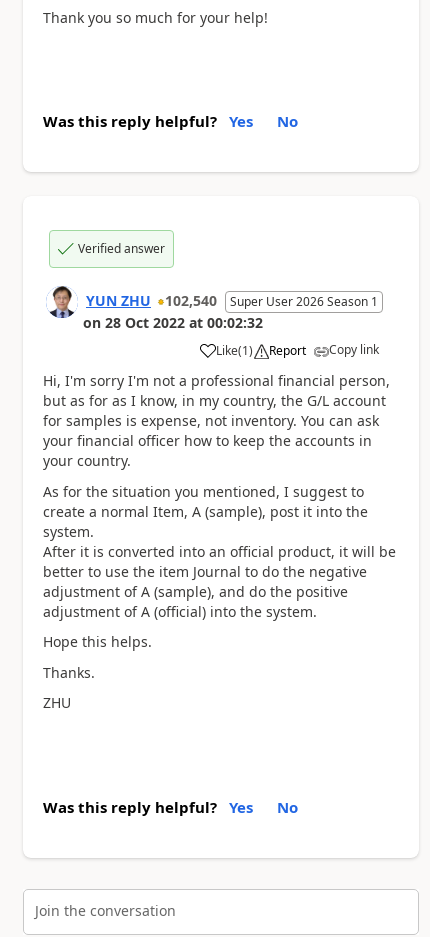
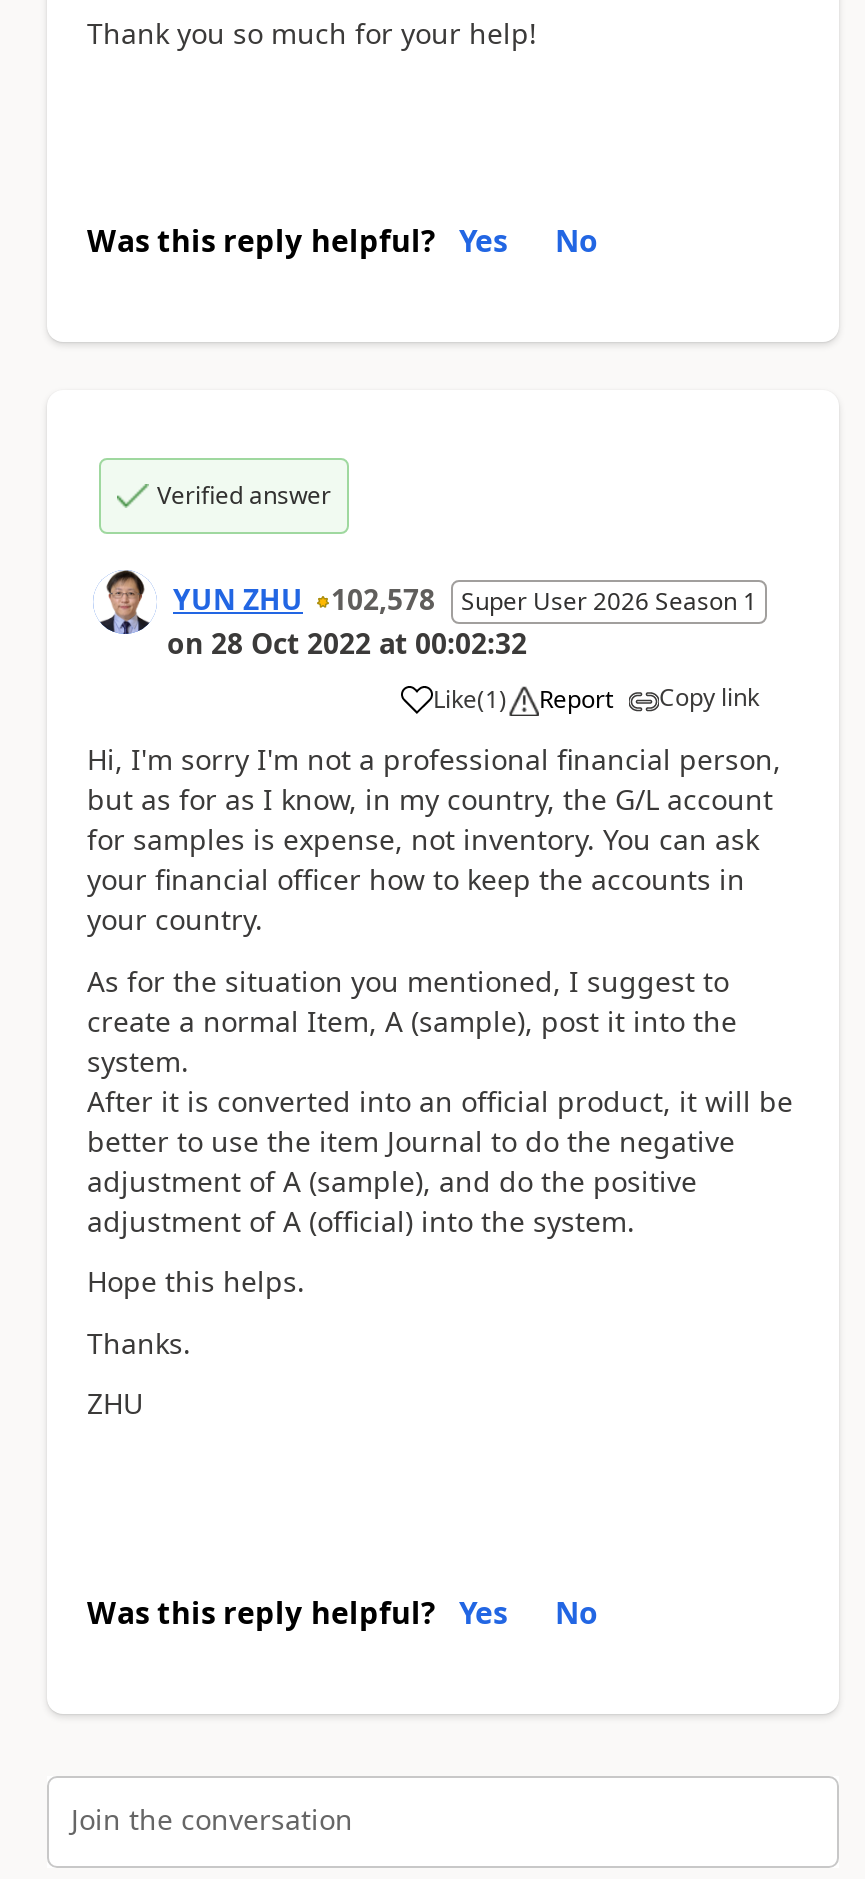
[86,291,378,310] YUN ZHU 102,540 Super User 2026 Season 1 -> [173,580,757,618] YUN ZHU 102,578 Super User 2026 Season 1

